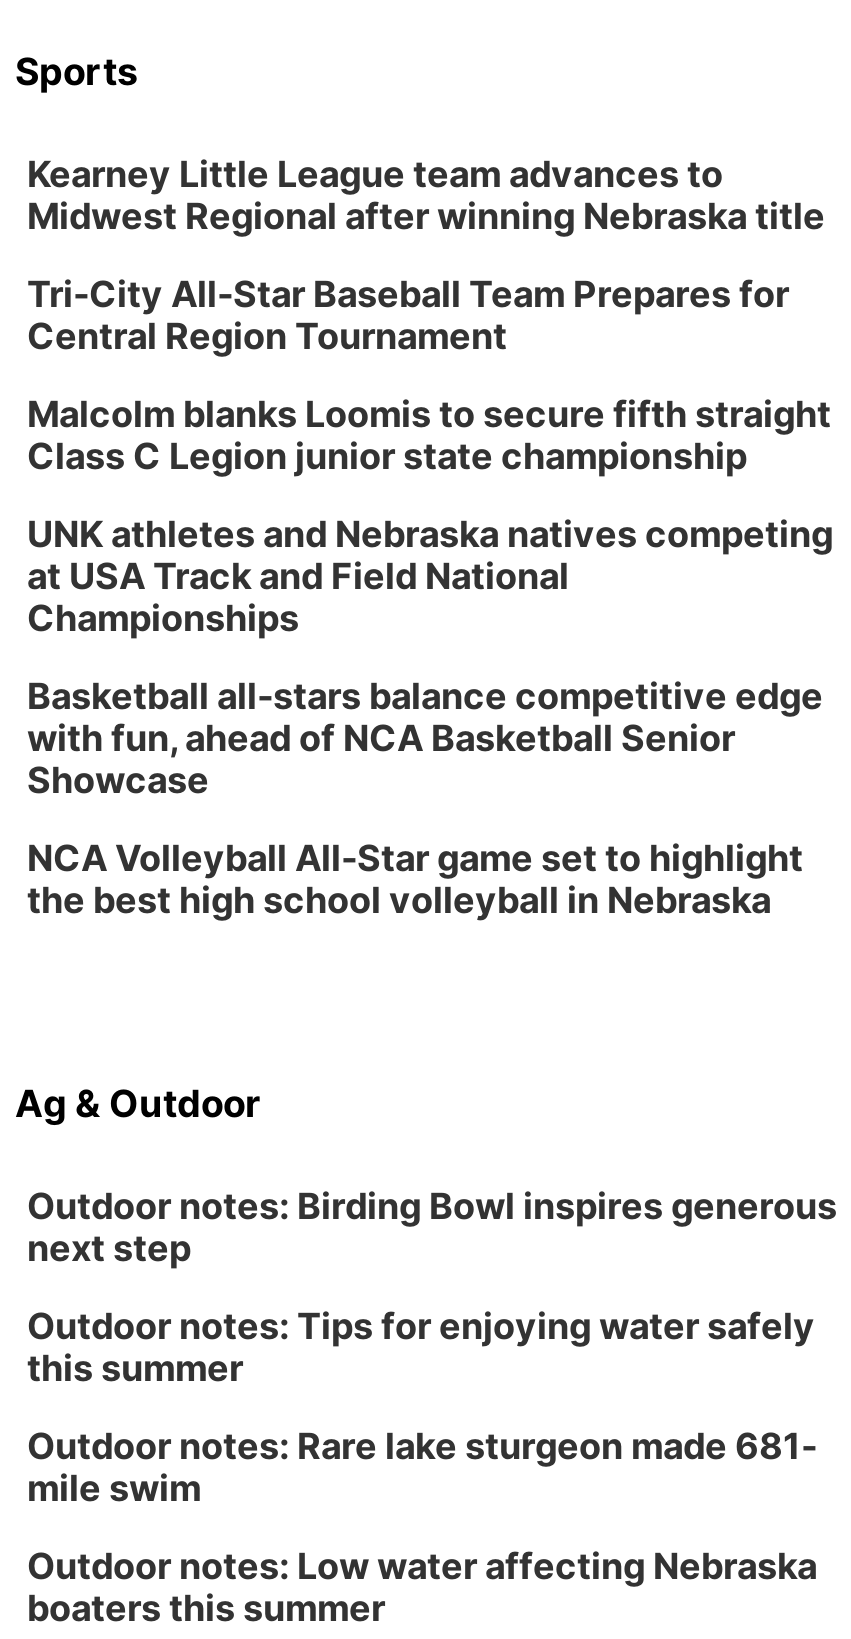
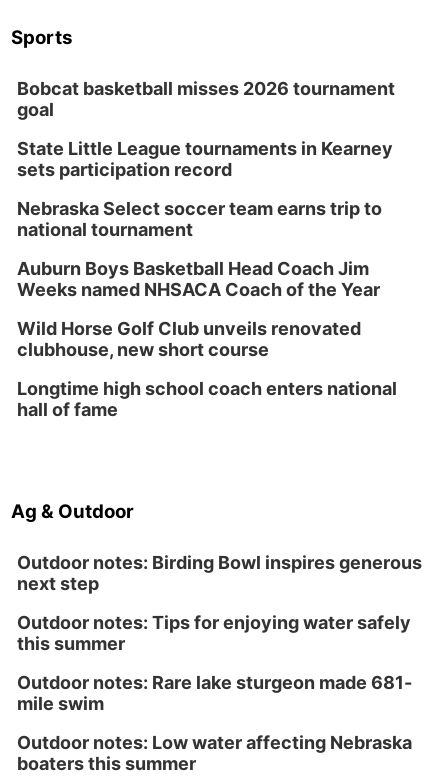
[27,153,825,237] Kearney Little League team advances to | Midwest Regional after winning Nebraska title -> [17,78,395,120] Bobcat basketball misses 2026 tournament | goal
[27,273,789,357] Tri-City All-Star Baseball Team Prepares for | Central Region Tournament -> [17,138,393,180] State Little League tournaments in Kearney | sets participation record
[27,393,831,477] Malcolm blanks Loomis to secure fifth straight | Class C Legion junior state championship -> [17,198,382,240] Nebraska Select soccer team earns trip to | national tournament
[27,513,833,639] UNK athletes and Nebraska natives competing | at USA Track and Field National | Championships -> [17,258,380,300] Auburn Boys Basketball Head Coach Jim | Weeks named NHSACA Coach of the Year
[27,675,823,801] Basketball all-stars balance competitive edge | with fun, ahead of NCA Basketball Senior | Showcase -> [17,318,361,360] Wild Horse Golf Club unveils renovated | clubhouse, new short course
[27,837,803,921] NCA Volleyball All-Star game set to highlight | the best high school volleyball in Nebraska -> [17,378,397,420] Longtime high school coach enters national | hall of fame

